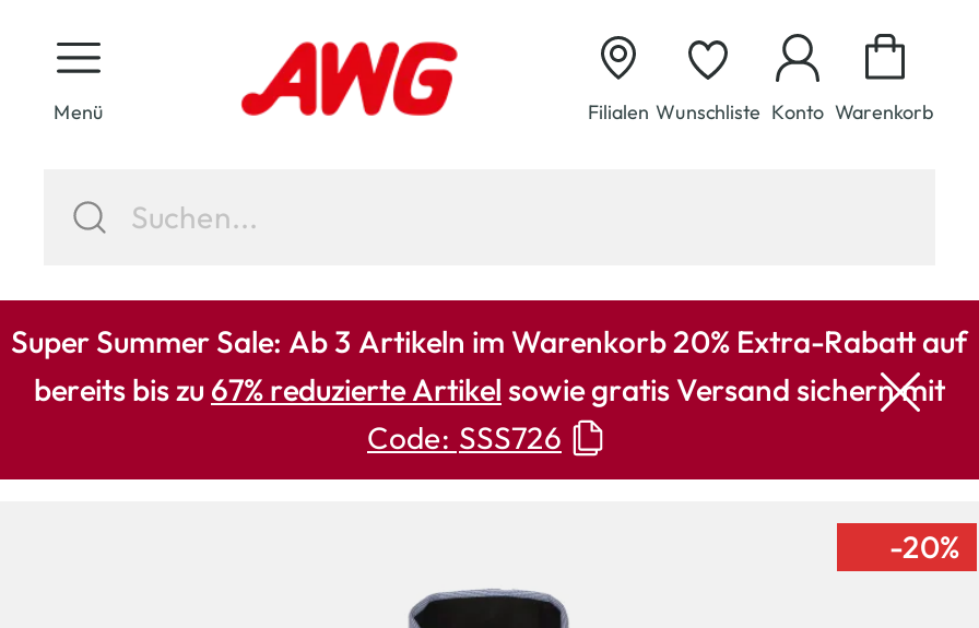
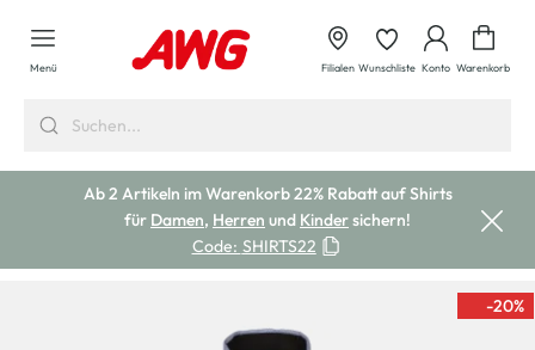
[11,322,968,458] Super Summer Sale: Ab 3 Artikeln im Warenkorb 20% Extra-Rabatt auf | bereits bis zu 67% reduzierte Artikel sowie gratis Versand sichern mit | Code: SSS726 -> [83,183,452,257] Ab 2 Artikeln im Warenkorb 22% Rabatt auf Shirts | für Damen, Herren und Kinder sichern! | Code: SHIRTS22

